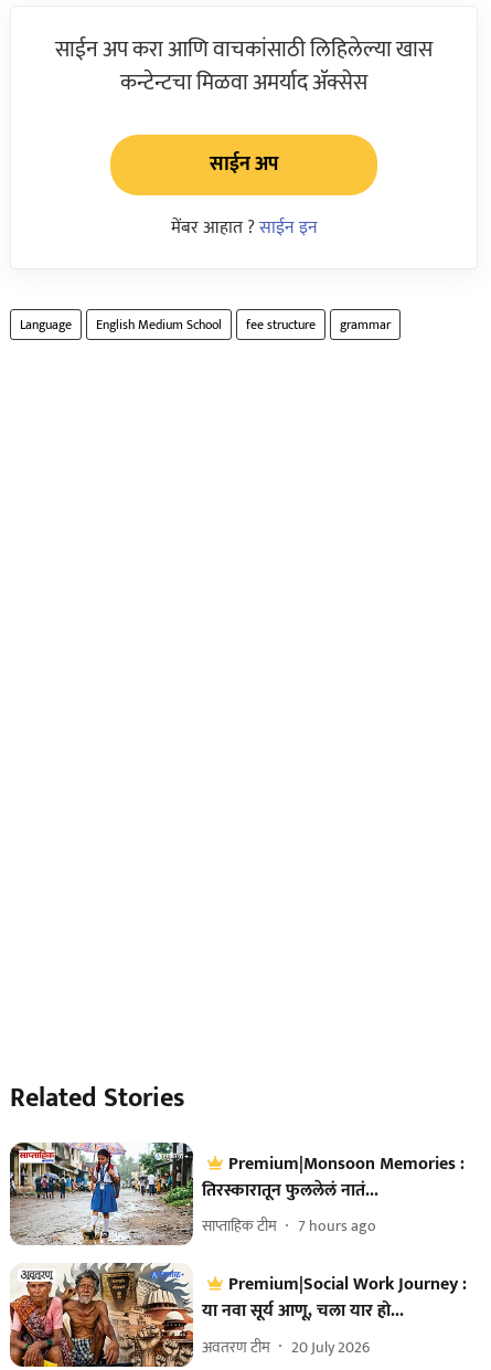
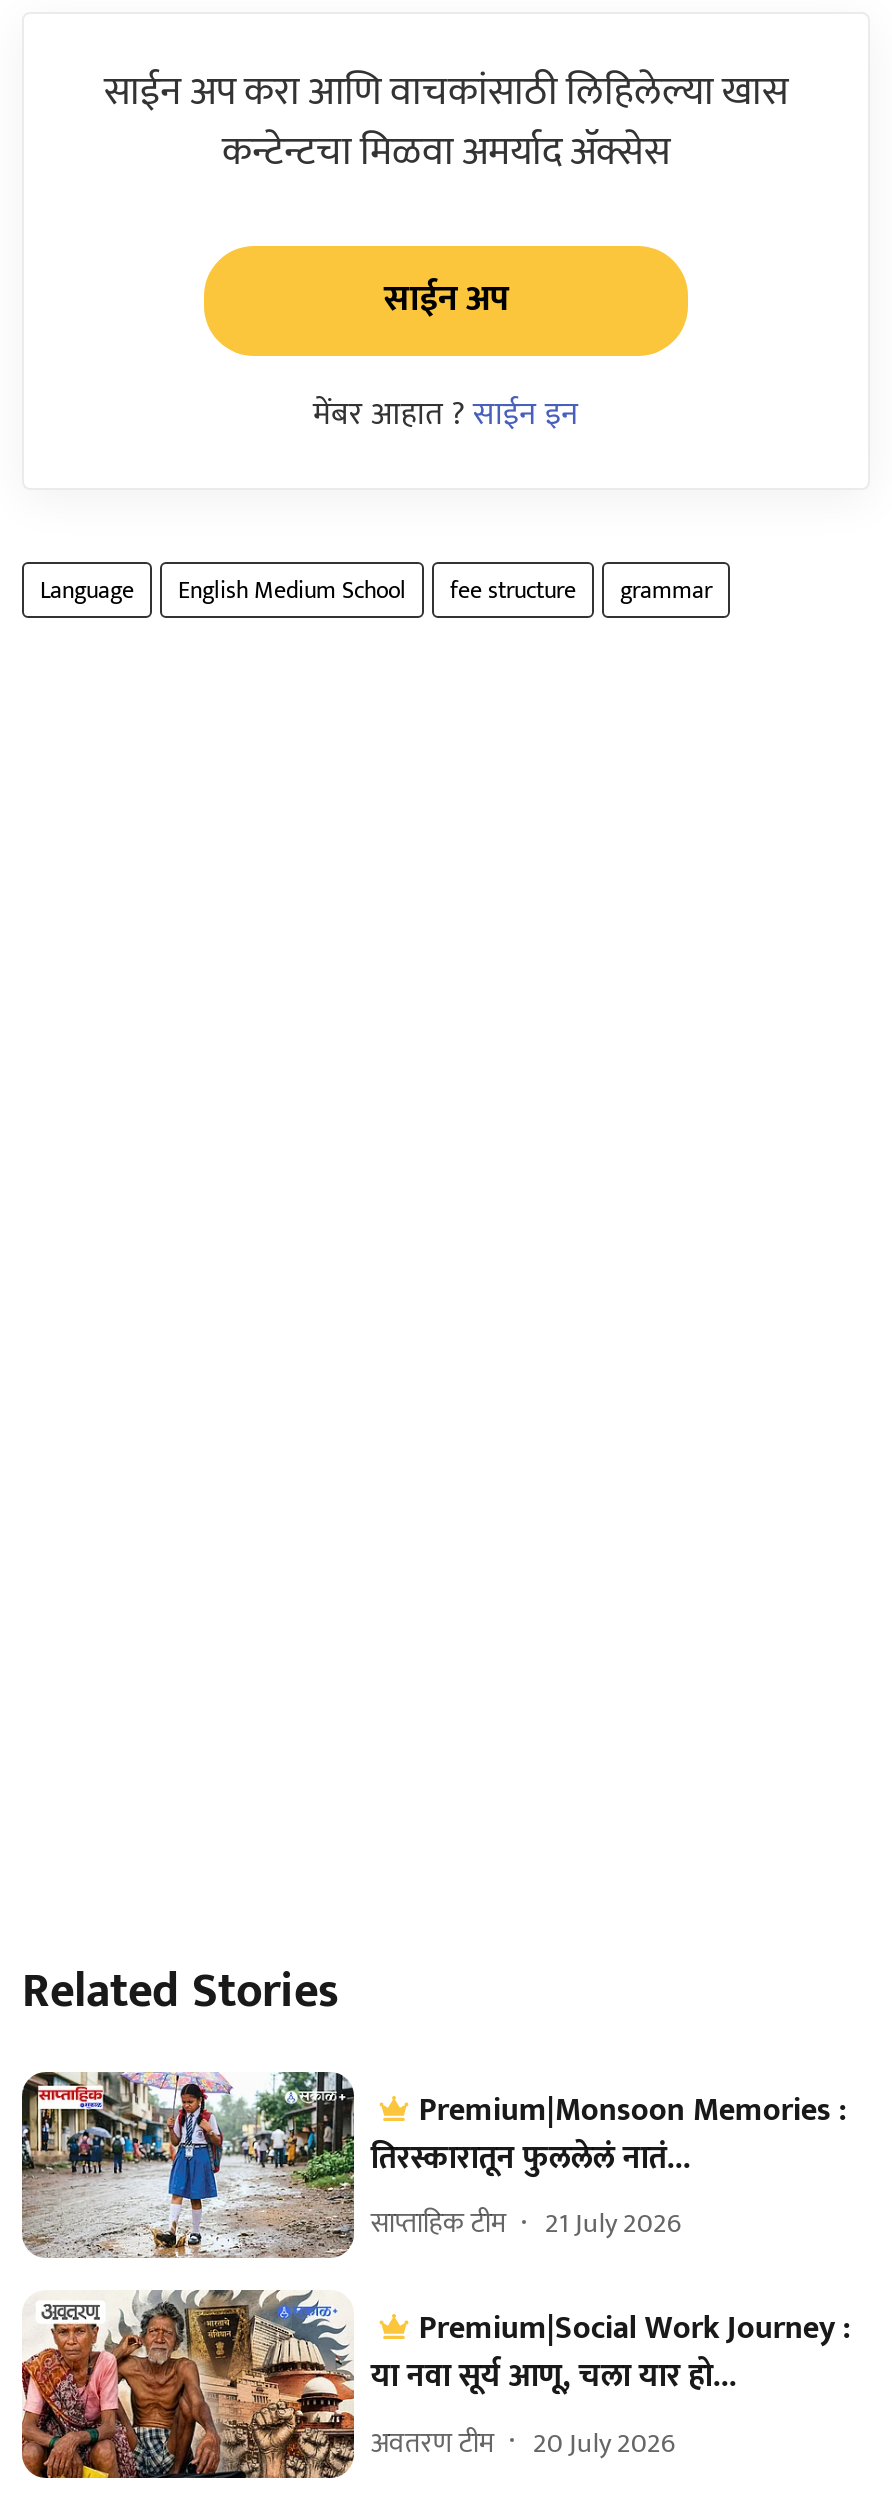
[202,1213,377,1239] साप्ताहिक टीम 7 hours ago -> [371,2200,681,2246] साप्ताहिक टीम 21 July 2026

